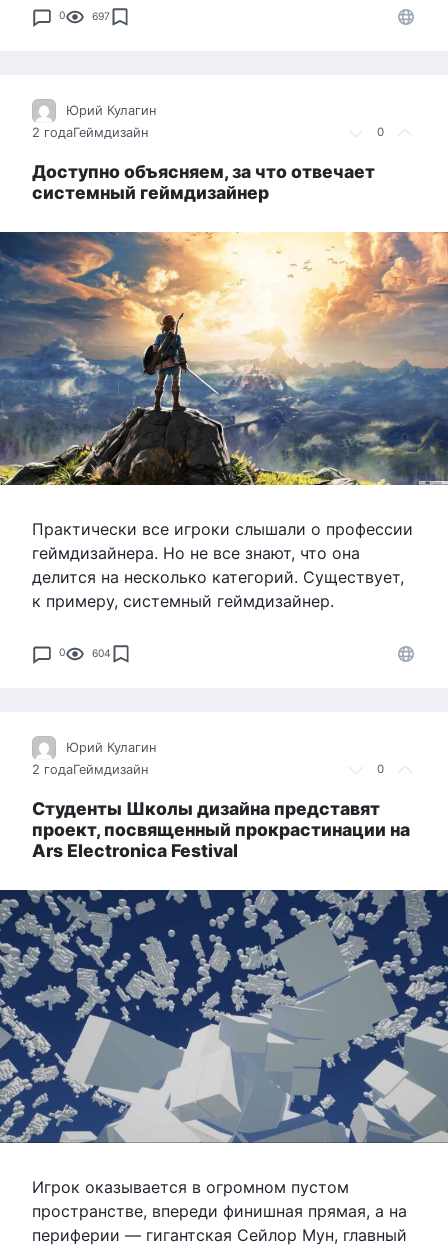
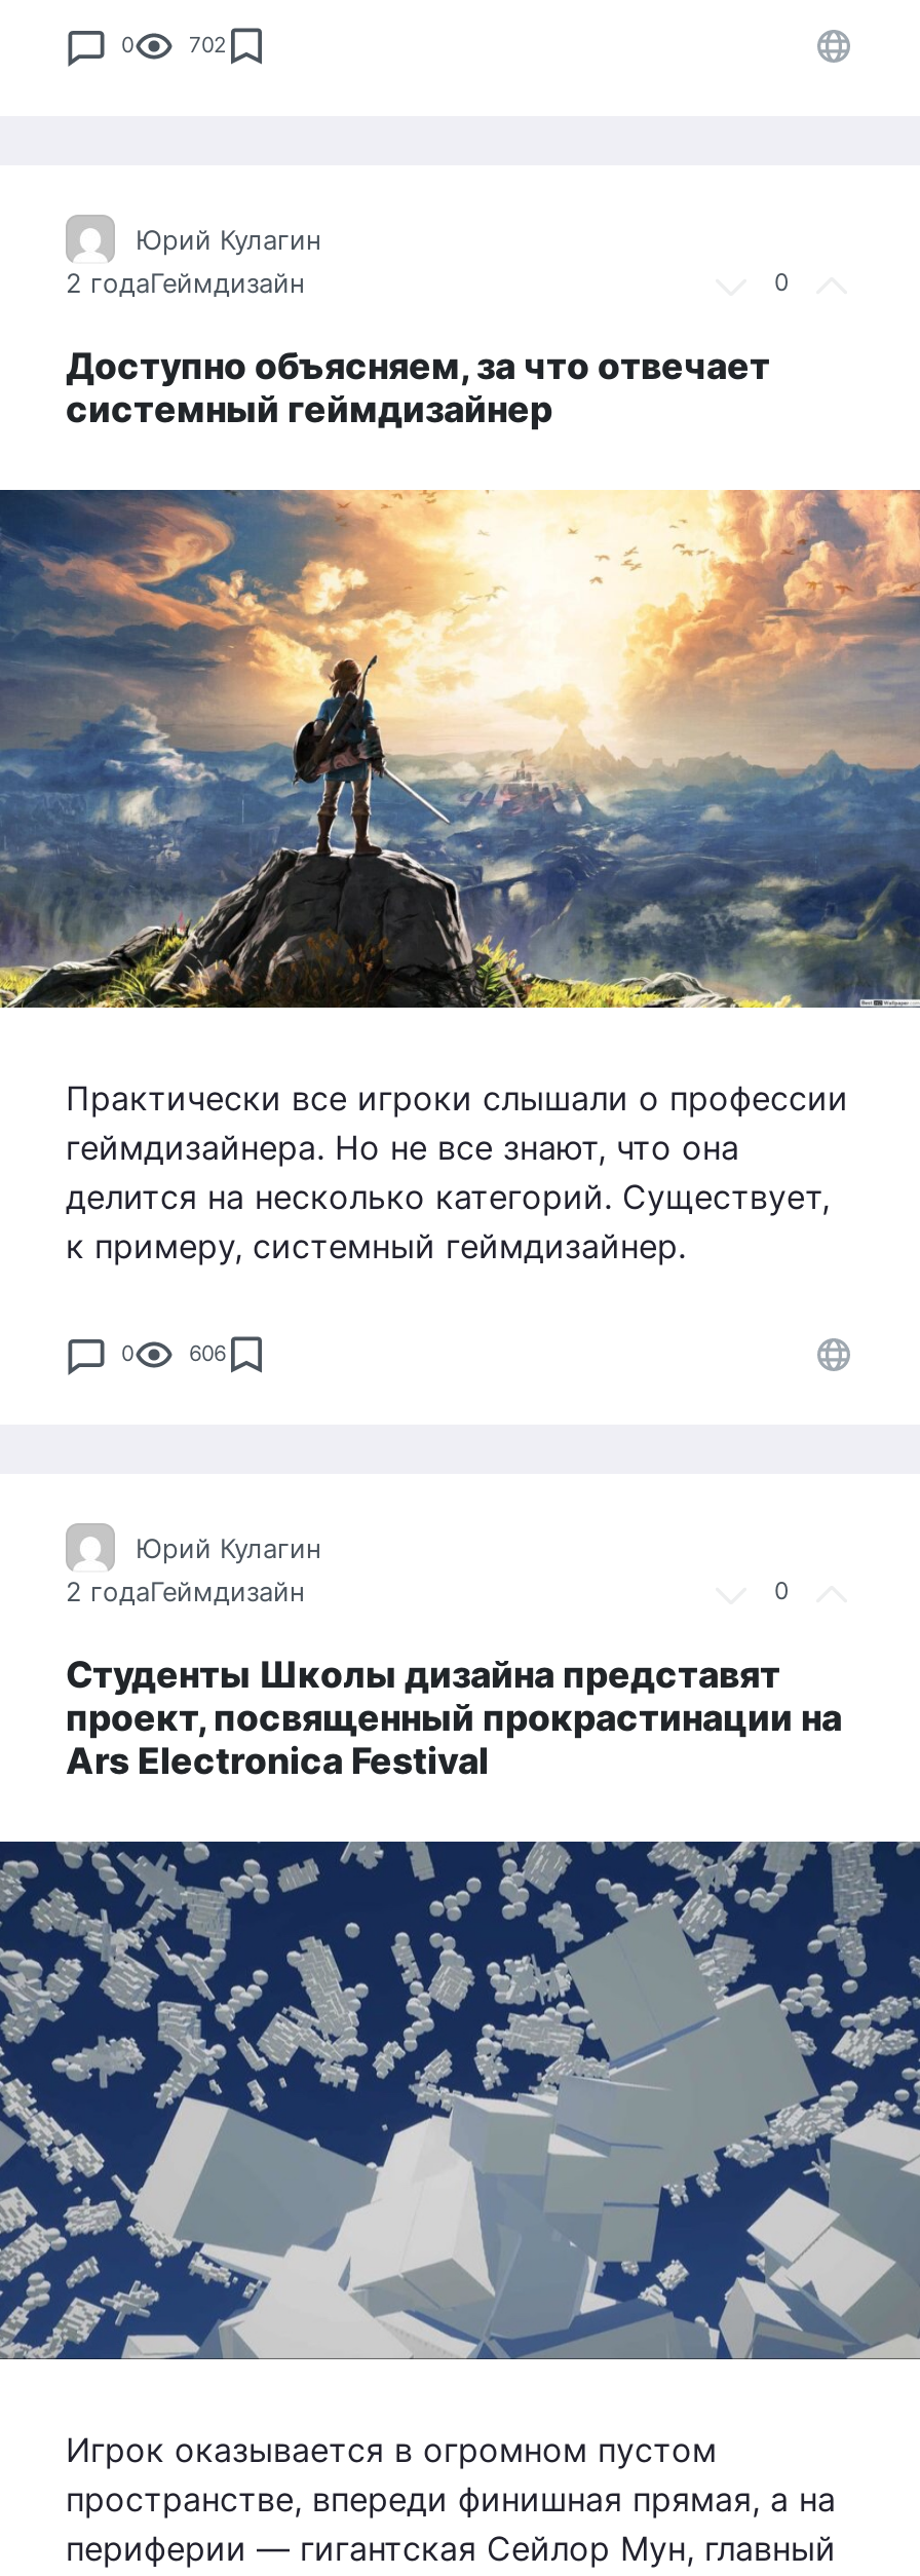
[92,9,110,22] 697 -> [189,32,226,58] 702
[92,646,111,659] 604 -> [189,1340,226,1367] 606

